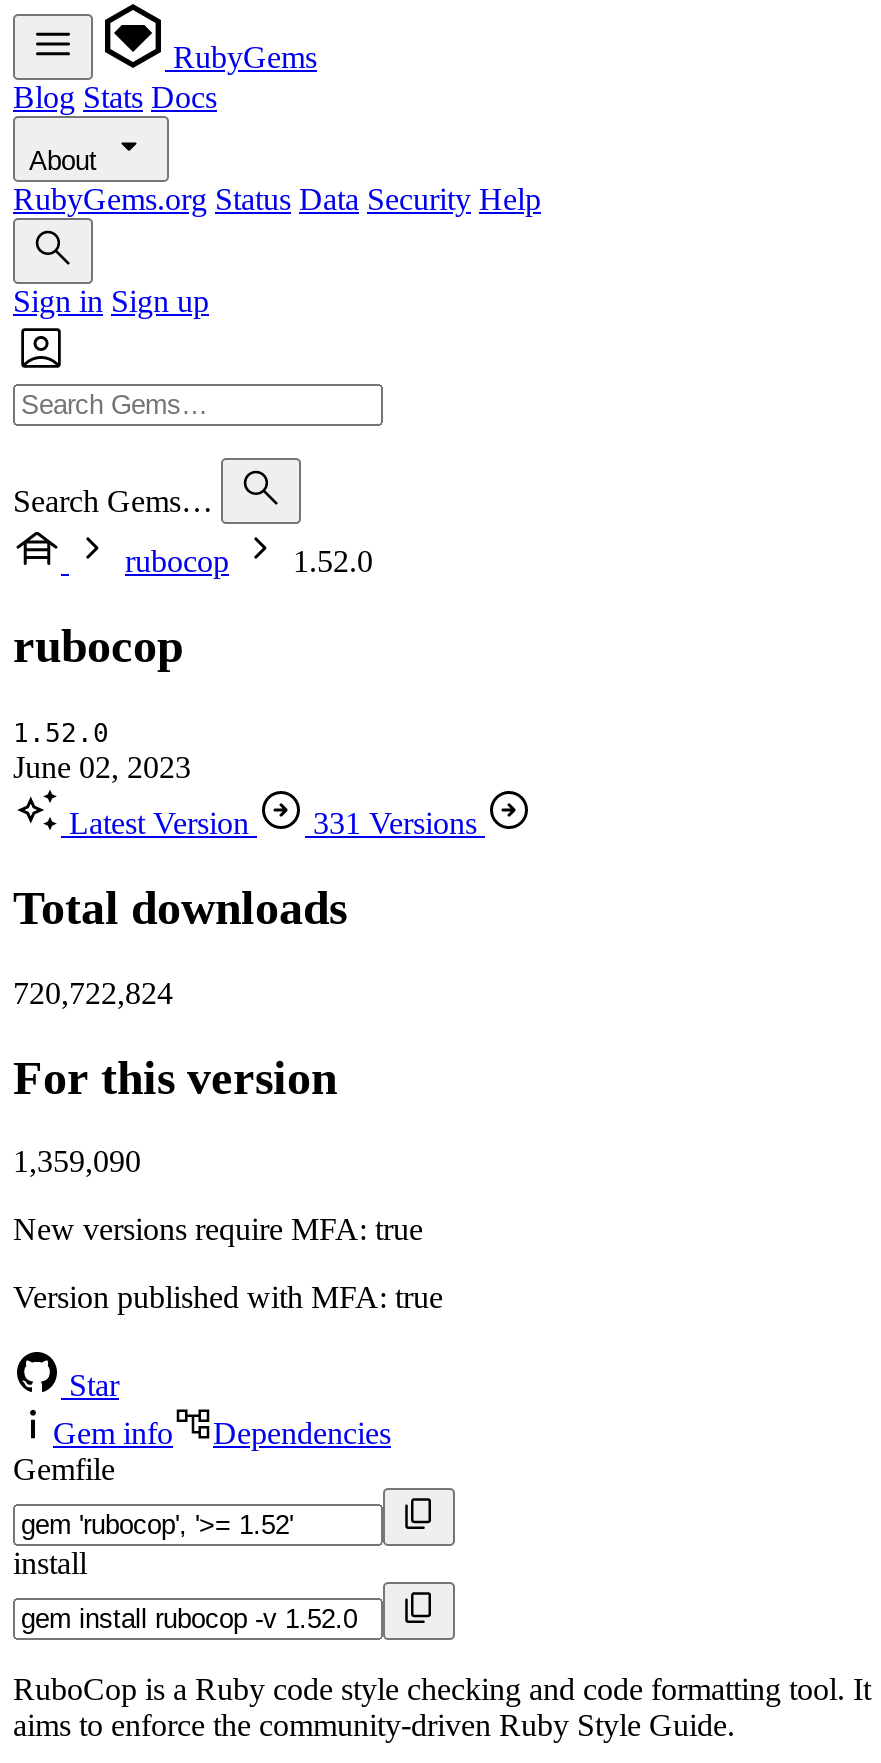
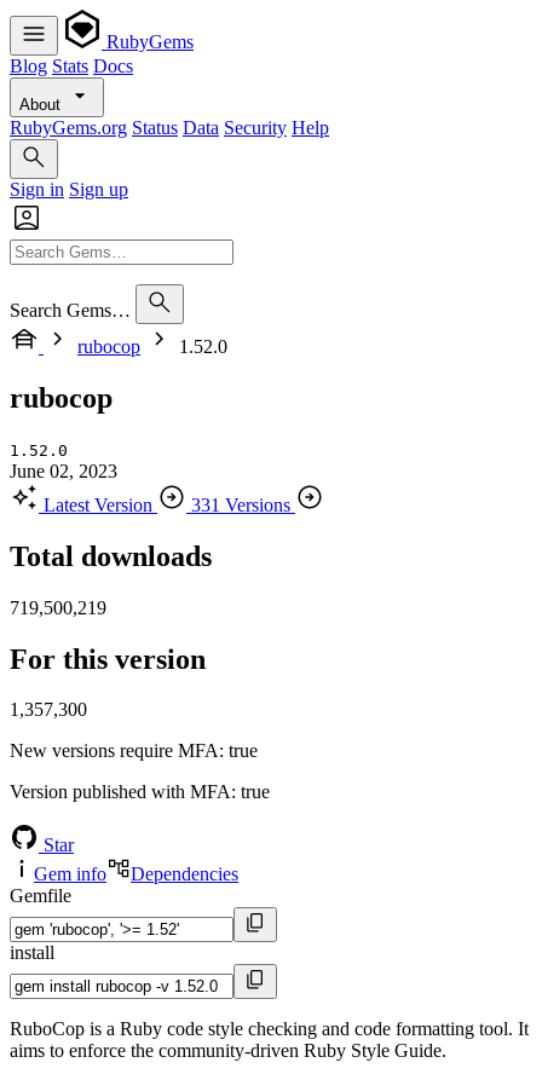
[13,975,173,1009] 720,722,824 -> [10,597,106,618] 719,500,219
[13,1145,141,1179] 1,359,090 -> [10,700,87,720] 1,357,300

